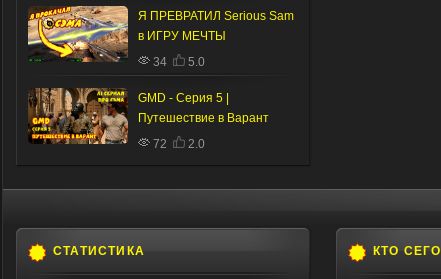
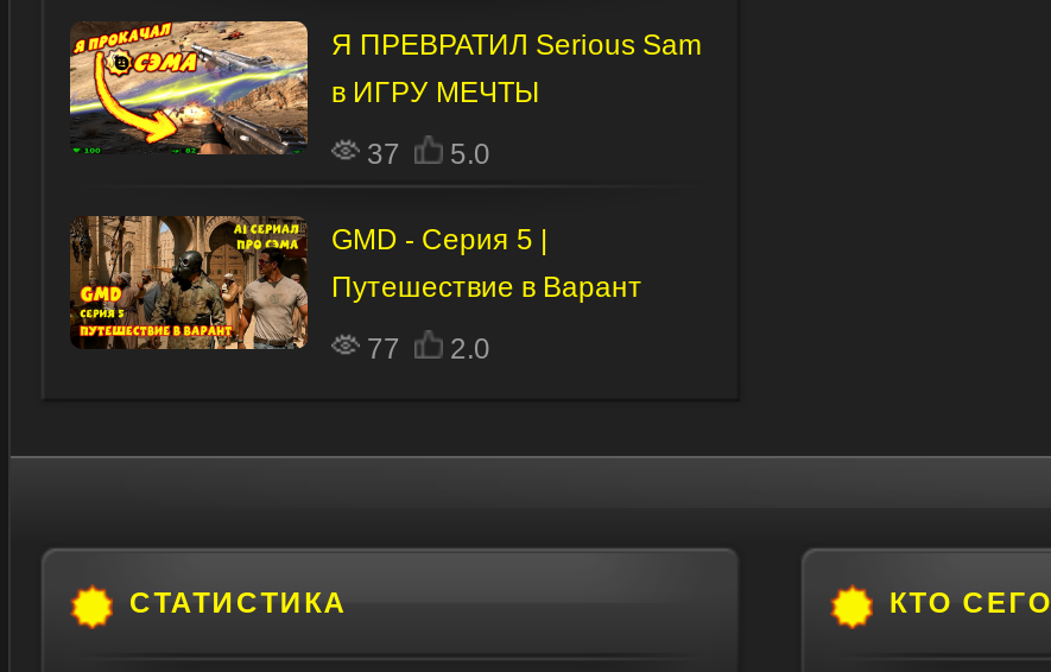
[153,55,205,69] 34 5.0 -> [367,138,490,171] 37 5.0
[153,137,205,151] 72 2.0 -> [367,332,490,366] 77 2.0

